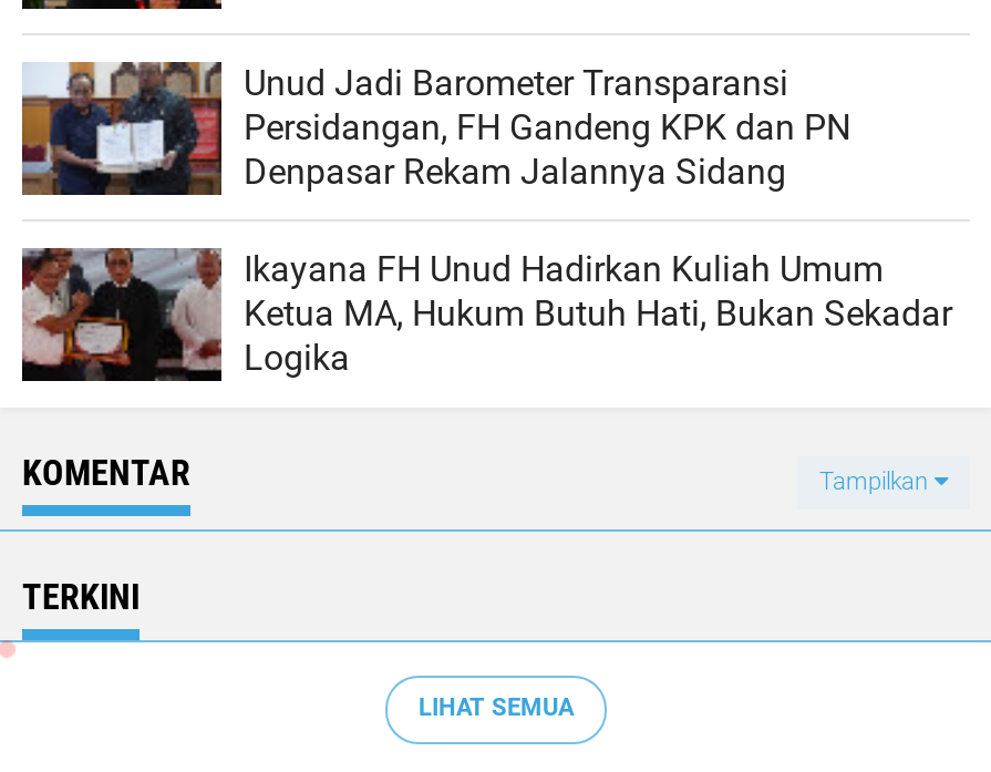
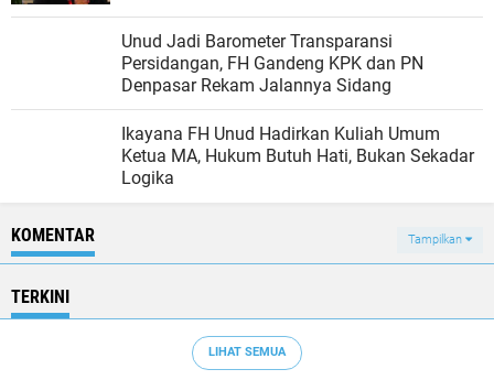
[20,60,224,197] [image] -> none
[20,246,224,383] [image] -> none

